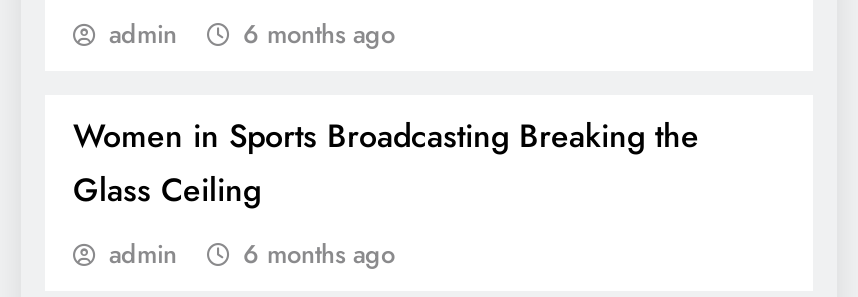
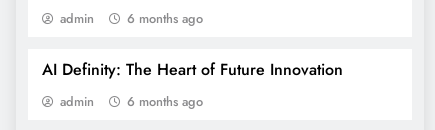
[73,114,699,214] Women in Sports Broadcasting Breaking the | Glass Ceiling -> [42,58,343,81] AI Definity: The Heart of Future Innovation

